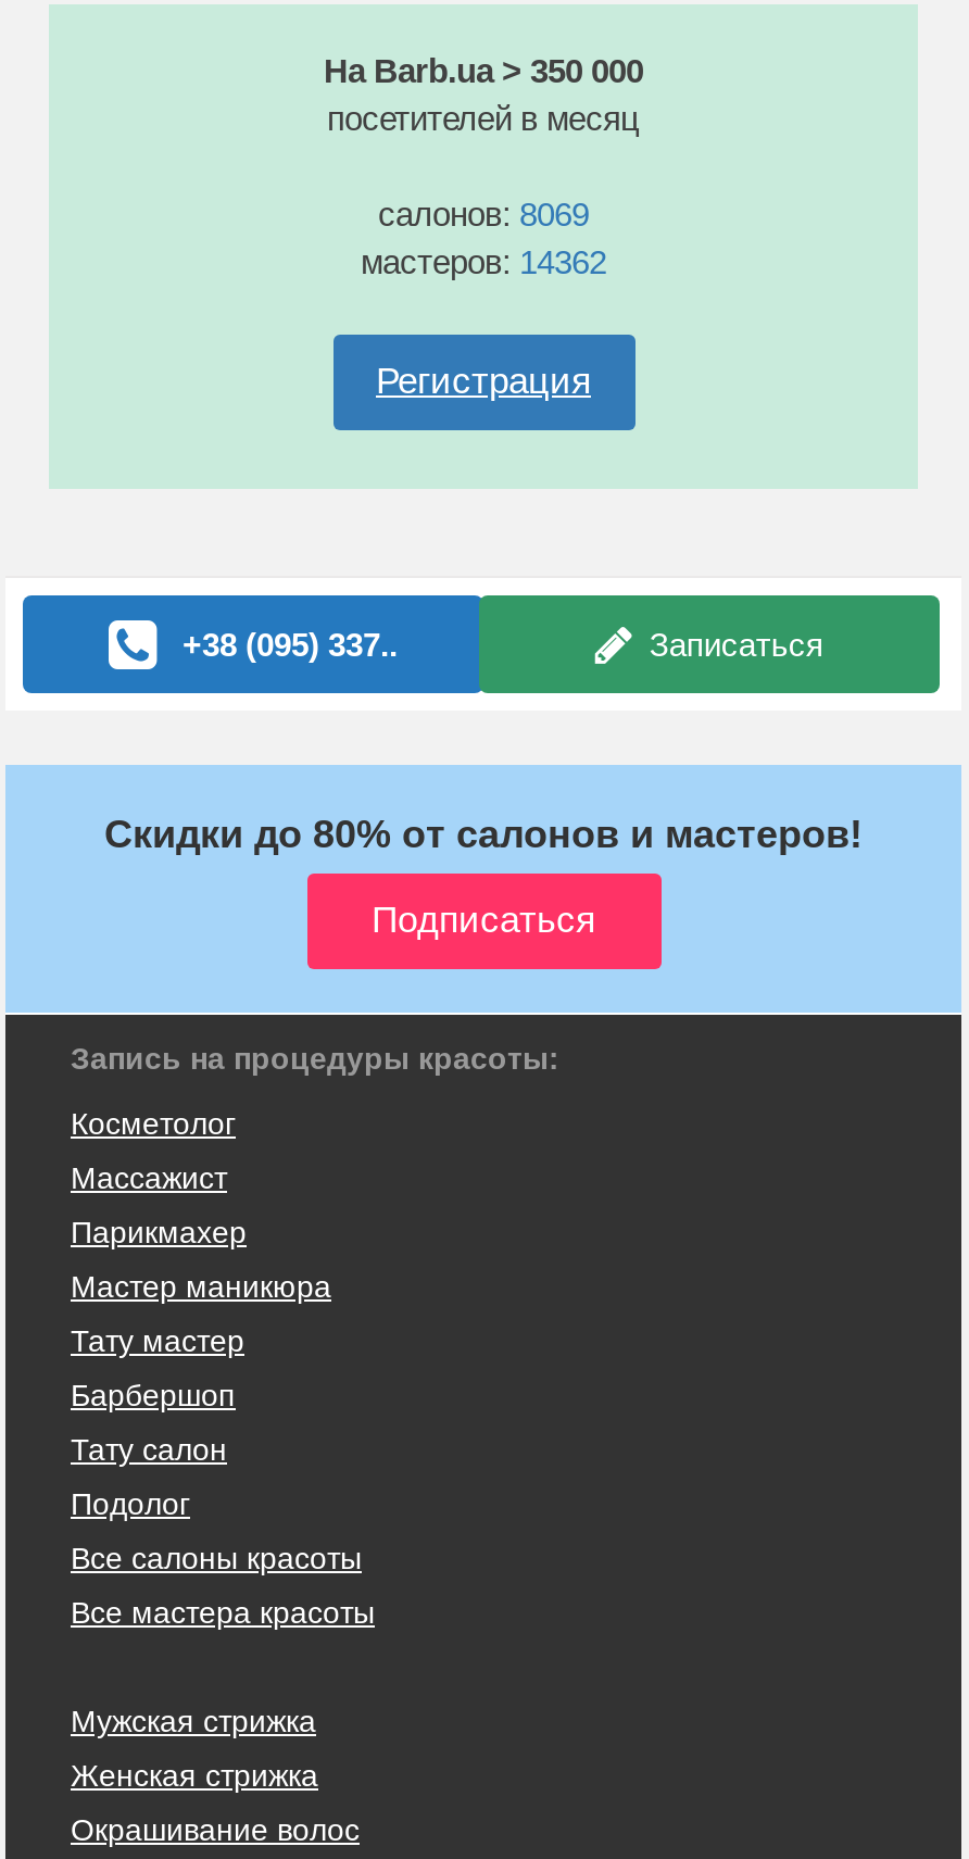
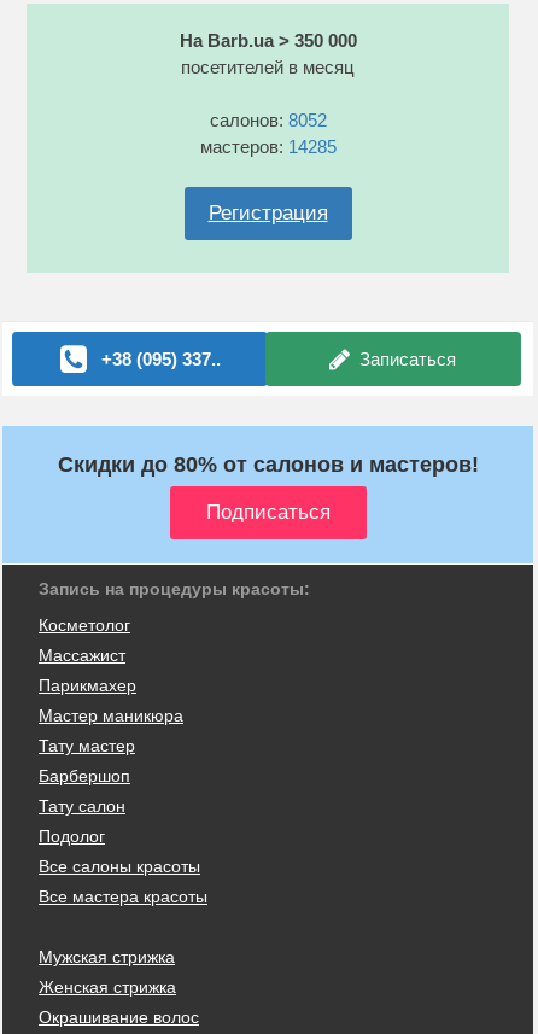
[378,196,589,233] салонов: 8069 -> [209,110,326,130] салонов: 8052
[361,243,606,280] мастеров: 14362 -> [200,136,336,157] мастеров: 14285

